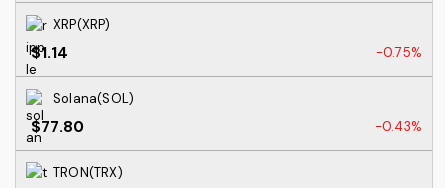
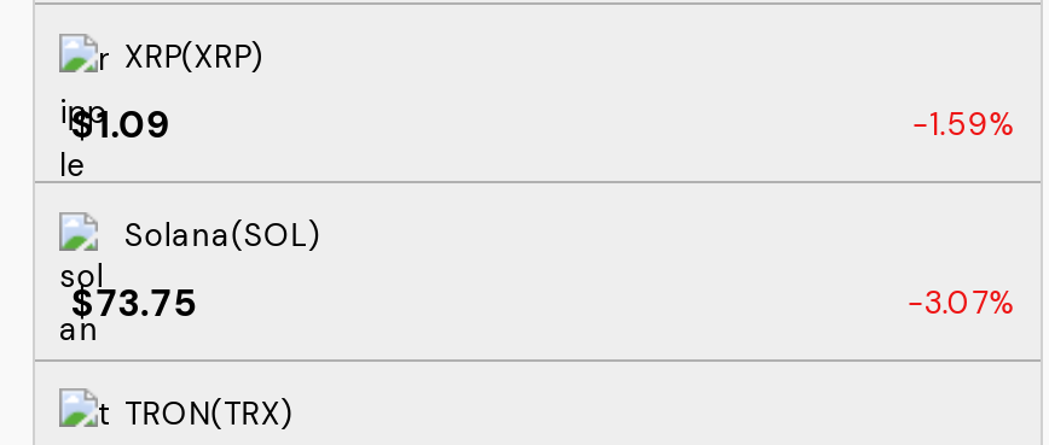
[31,43,68,63] $1.14 -> [71,101,170,150] $1.09
[376,44,422,61] -0.75% -> [912,104,1016,145] -1.59%
[31,117,84,137] $77.80 -> [71,279,197,328] $73.75
[375,118,422,135] -0.43% -> [907,282,1016,323] -3.07%

